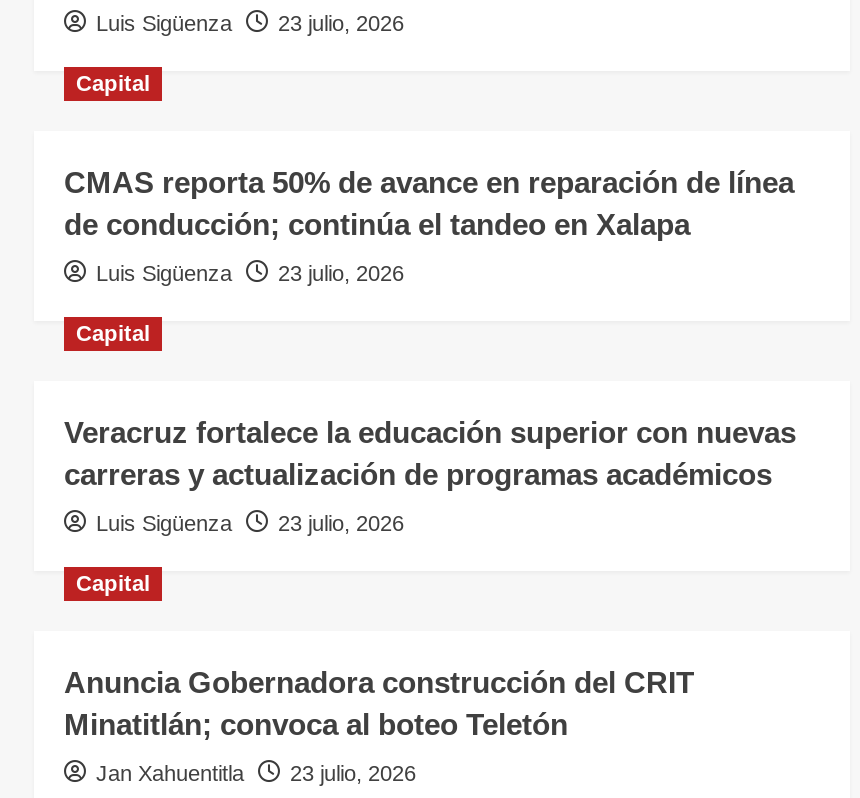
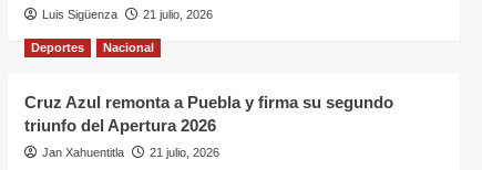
[64,12,796,742] 23 julio, 2026 | Capital | CMAS reporta 50% de avance en reparación de línea | de conducción; continúa el tandeo en Xalapa | Luis Sigüenza | 23 julio, 2026 | Capital | Veracruz fortalece la educación superior con nuevas | carreras y actualización de programas académicos | Luis Sigüenza | 23 julio, 2026 | Capital | Anuncia Gobernadora construcción del CRIT | Minatitlán; convoca al boteo Teletón -> [24,8,393,135] 21 julio, 2026 | Deportes | Nacional | Cruz Azul remonta a Puebla y firma su segundo | triunfo del Apertura 2026
[96,762,416,786] Jan Xahuentitla 23 julio, 2026 -> [42,146,219,160] Jan Xahuentitla 21 julio, 2026

